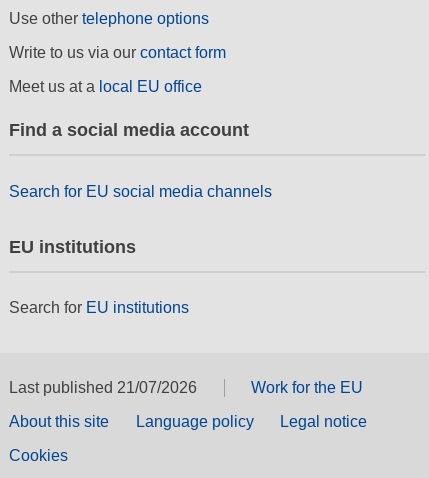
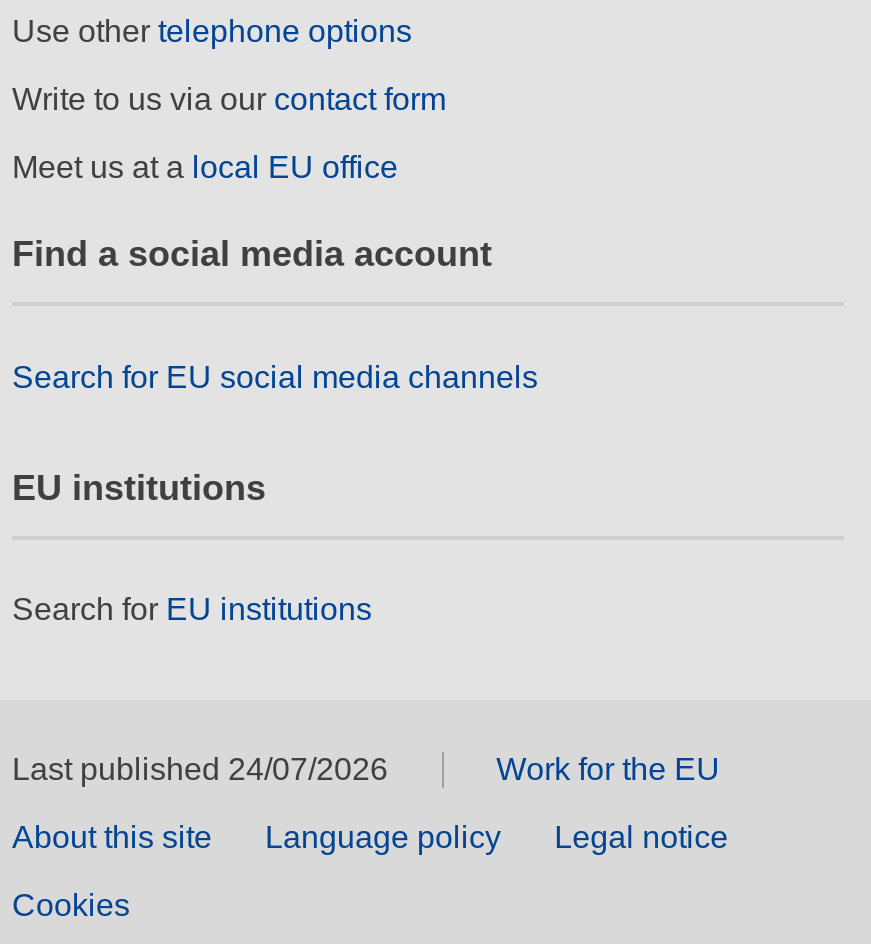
[9,379,197,396] Last published 21/07/2026 -> [12,753,388,787] Last published 24/07/2026

